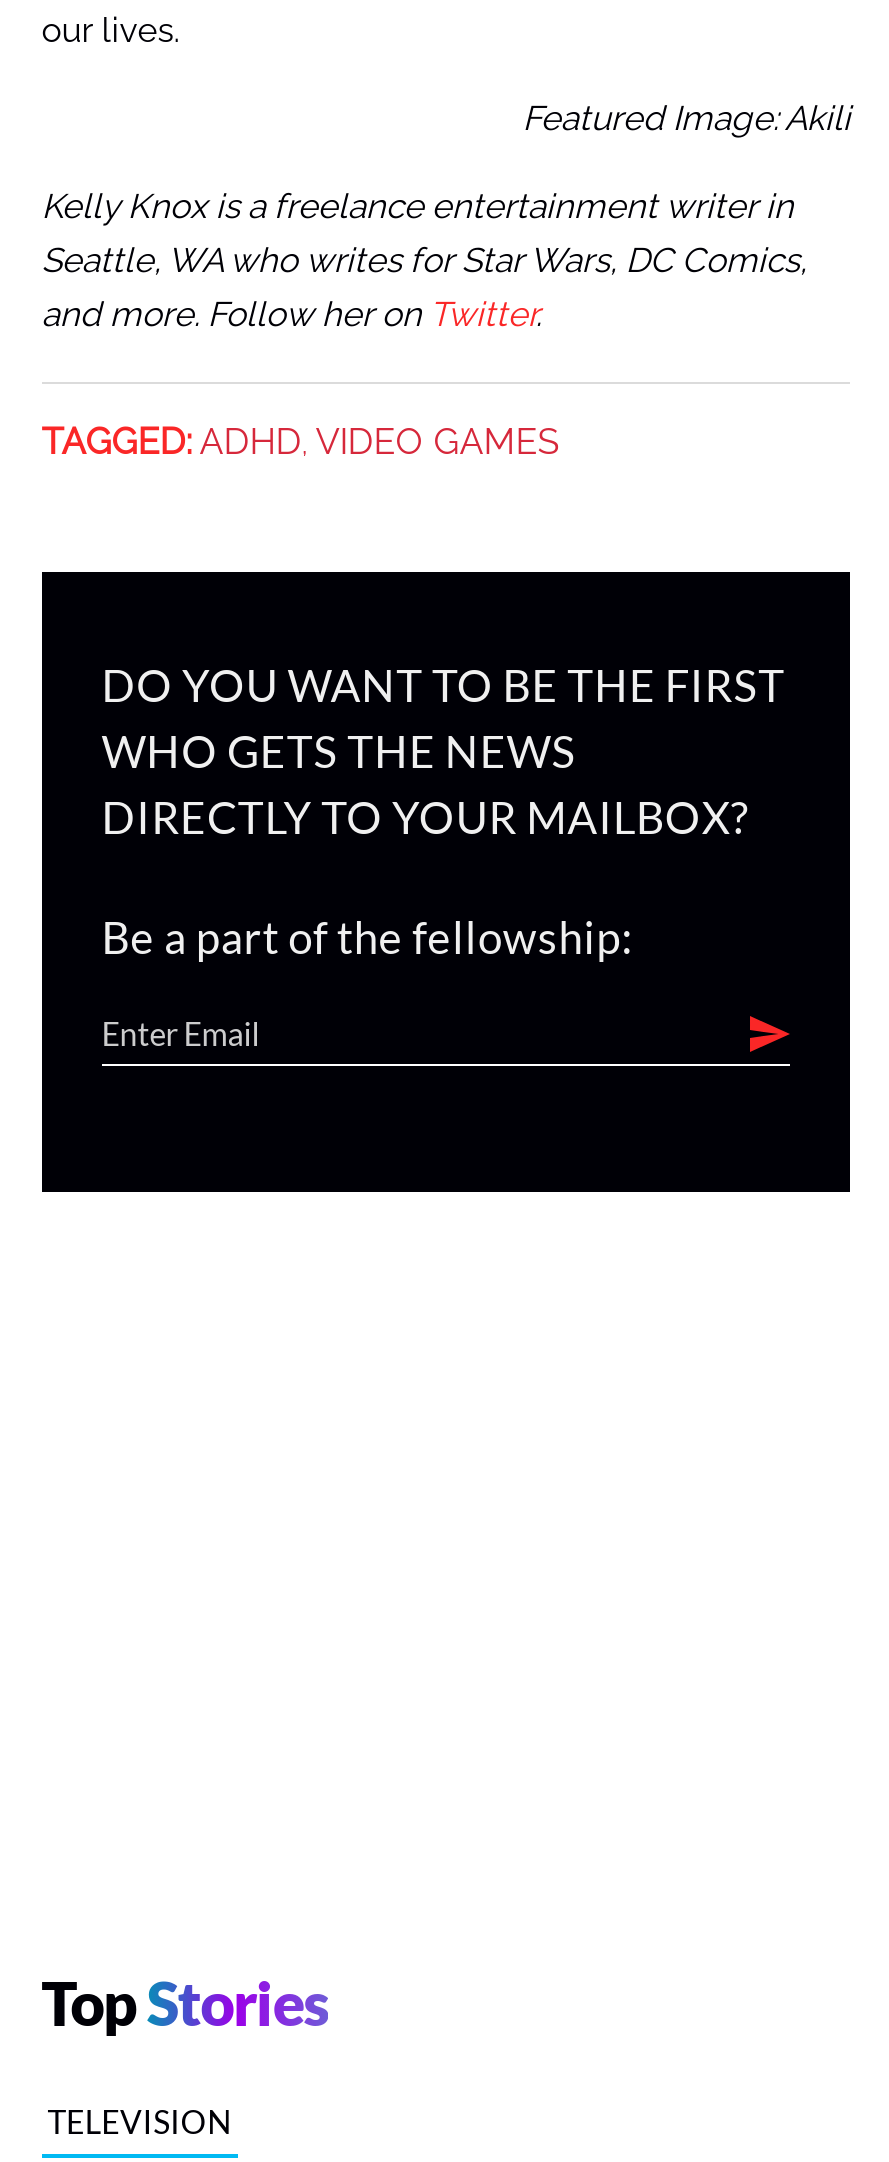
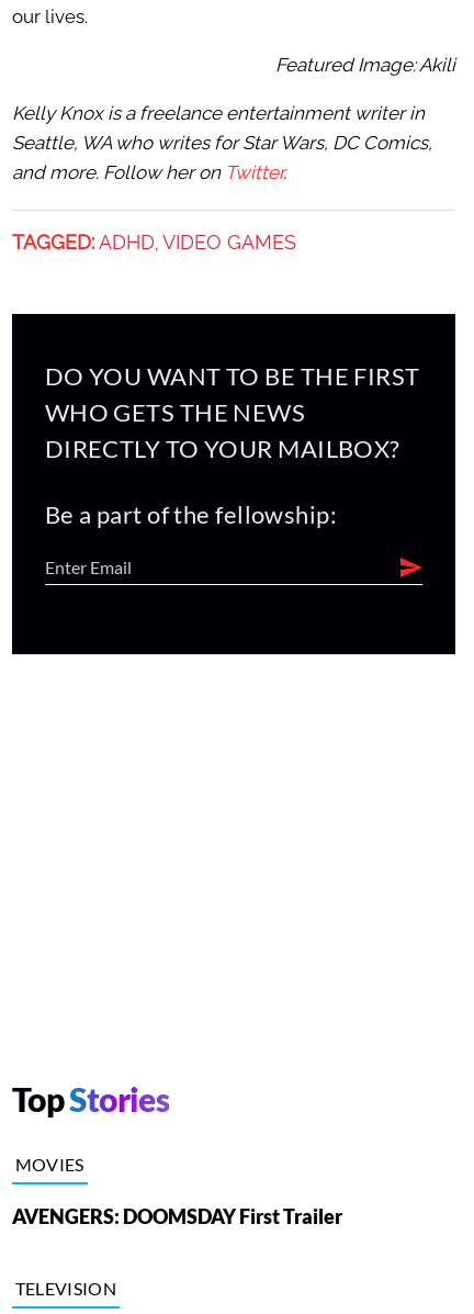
none -> [12,1154,342,1228] MOVIES | AVENGERS: DOOMSDAY First Trailer

